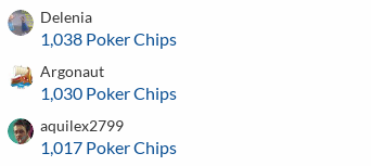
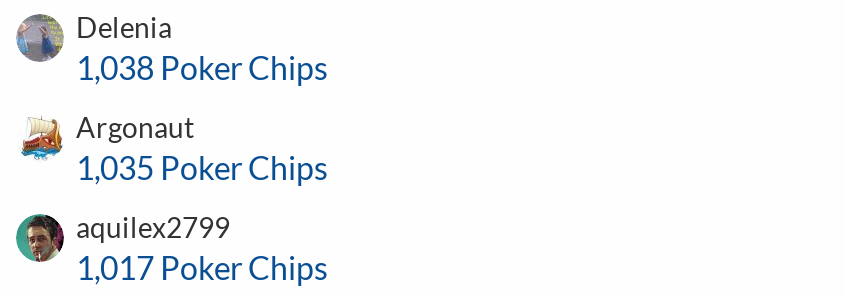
[40,83,177,103] 1,030 Poker Chips -> [76,148,328,186] 1,035 Poker Chips

